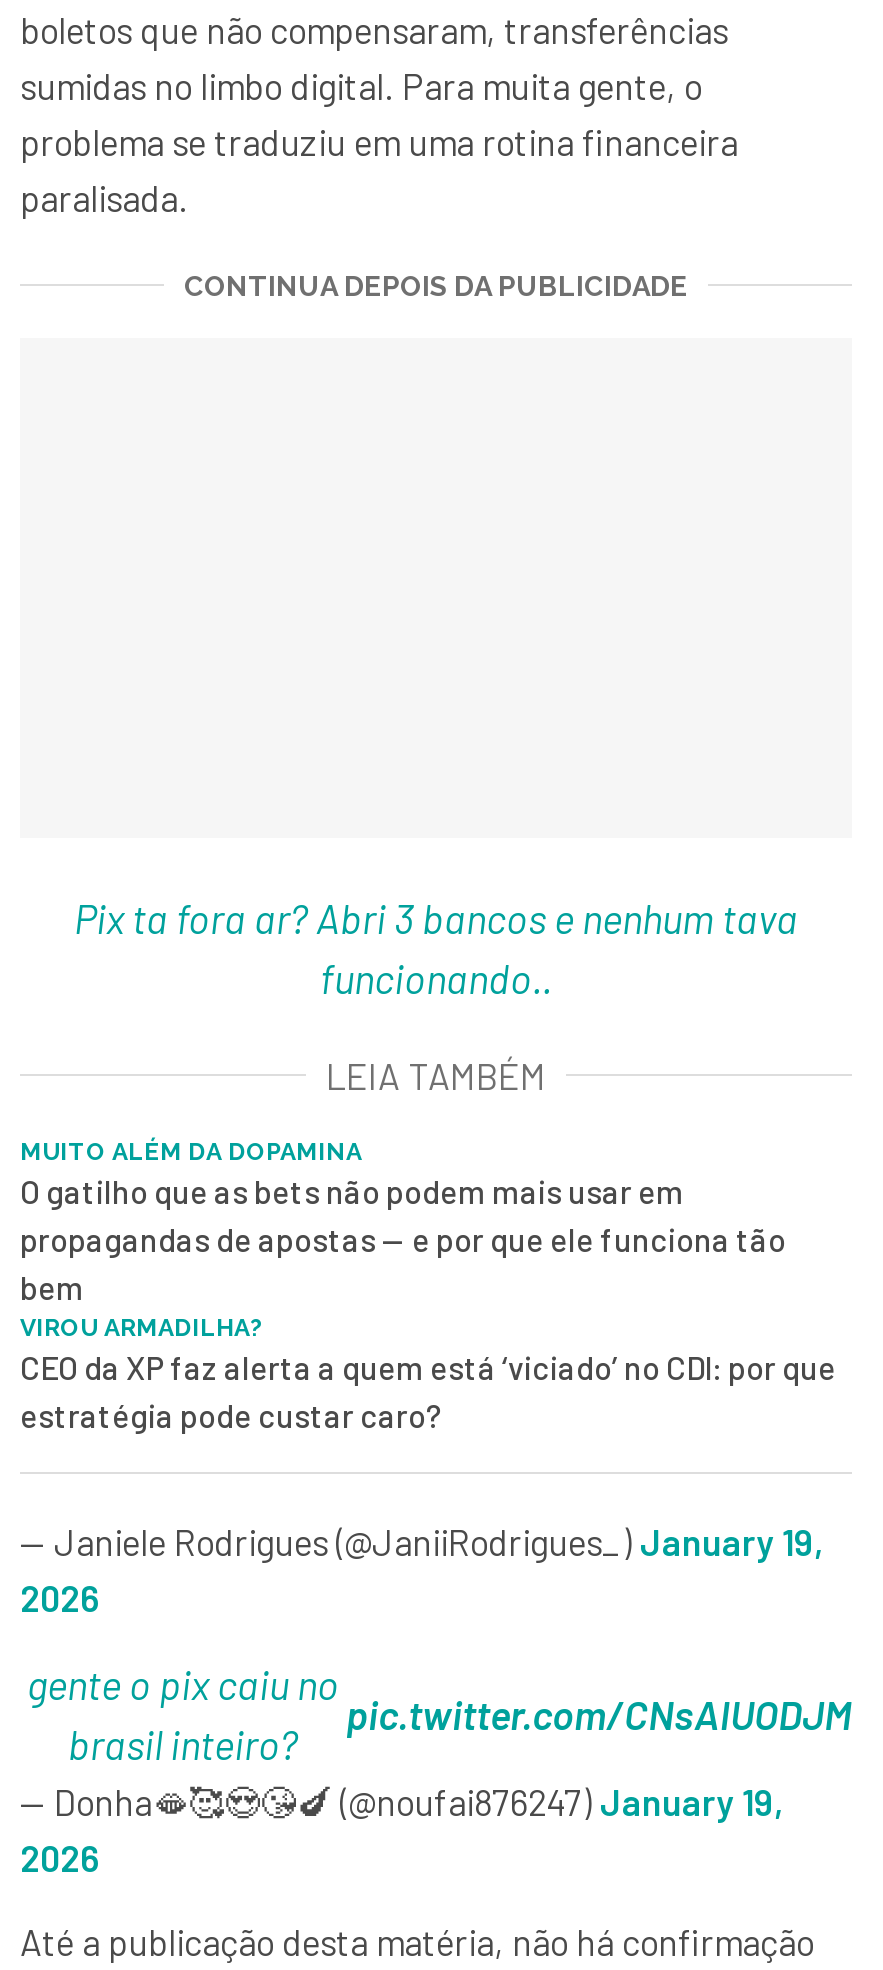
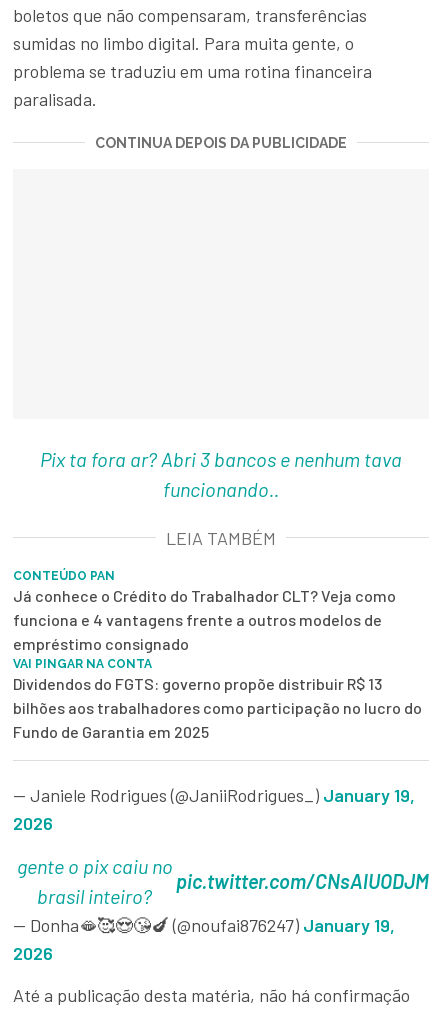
[20,1138,836,1434] MUITO ALÉM DA DOPAMINA | O gatilho que as bets não podem mais usar em | propagandas de apostas — e por que ele funciona tão | bem | VIROU ARMADILHA? | CEO da XP faz alerta a quem está ‘viciado’ no CDI: por que | estratégia pode custar caro? -> [13,569,422,741] CONTEÚDO PAN | Já conhece o Crédito do Trabalhador CLT? Veja como | funciona e 4 vantagens frente a outros modelos de | empréstimo consignado | VAI PINGAR NA CONTA | Dividendos do FGTS: governo propõe distribuir R$ 13 | bilhões aos trabalhadores como participação no lucro do | Fundo de Garantia em 2025

